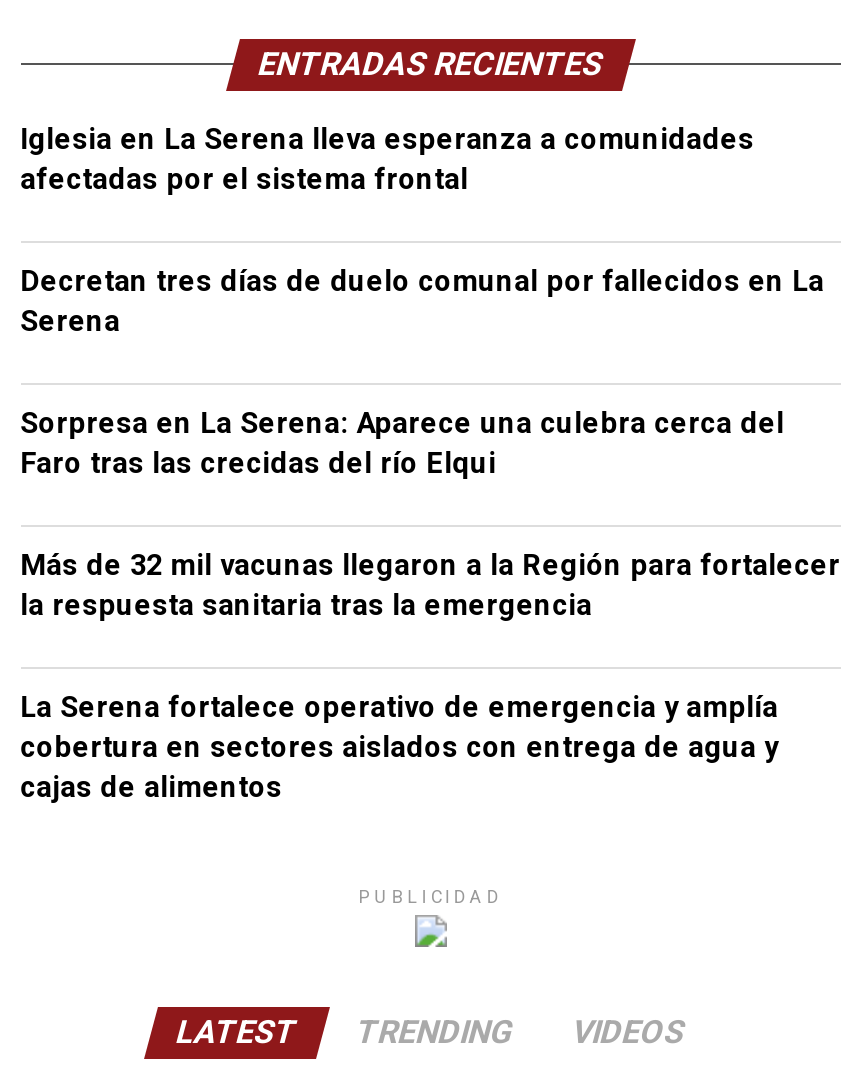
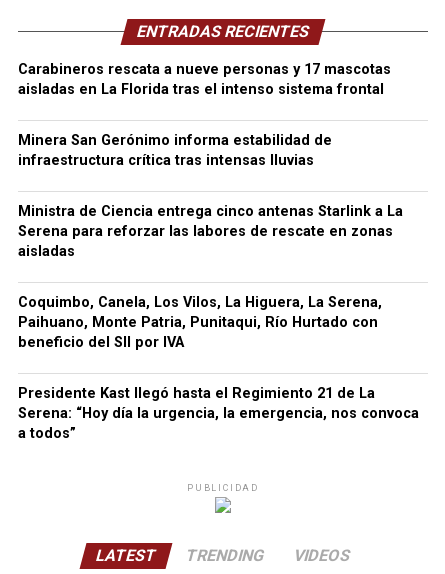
[20,123,754,197] Iglesia en La Serena lleva esperanza a comunidades | afectadas por el sistema frontal -> [18,61,391,98] Carabineros rescata a nueve personas y 17 mascotas | aisladas en La Florida tras el intenso sistema frontal
[20,265,824,339] Decretan tres días de duelo comunal por fallecidos en La | Serena -> [18,132,332,169] Minera San Gerónimo informa estabilidad de | infraestructura crítica tras intensas lluvias
[20,407,784,481] Sorpresa en La Serena: Aparece una culebra cerca del | Faro tras las crecidas del río Elqui -> [18,203,403,260] Ministra de Ciencia entrega cinco antenas Starlink a La | Serena para reforzar las labores de rescate en zonas | aisladas
[20,549,840,623] Más de 32 mil vacunas llegaron a la Región para fortalecer | la respuesta sanitaria tras la emergencia -> [18,294,382,351] Coquimbo, Canela, Los Vilos, La Higuera, La Serena, | Paihuano, Monte Patria, Punitaqui, Río Hurtado con | beneficio del SII por IVA
[20,691,778,805] La Serena fortalece operativo de emergencia y amplía | cobertura en sectores aislados con entrega de agua y | cajas de alimentos -> [18,385,419,442] Presidente Kast llegó hasta el Regimiento 21 de La | Serena: “Hoy día la urgencia, la emergencia, nos convoca | a todos”

